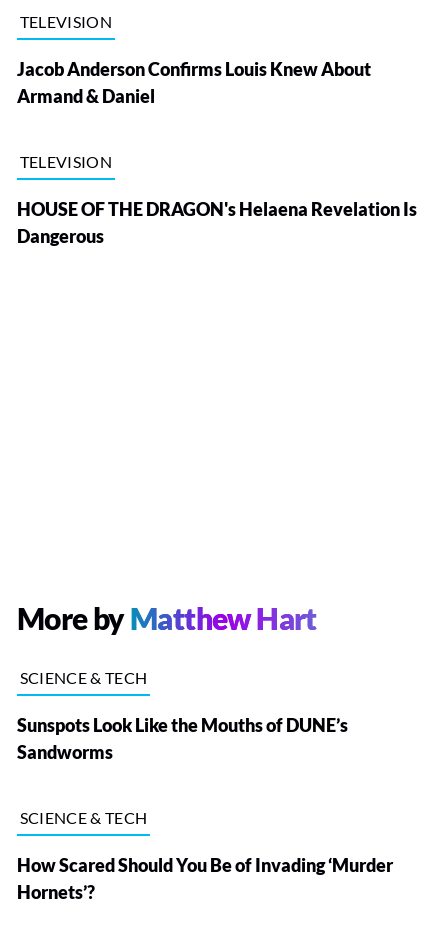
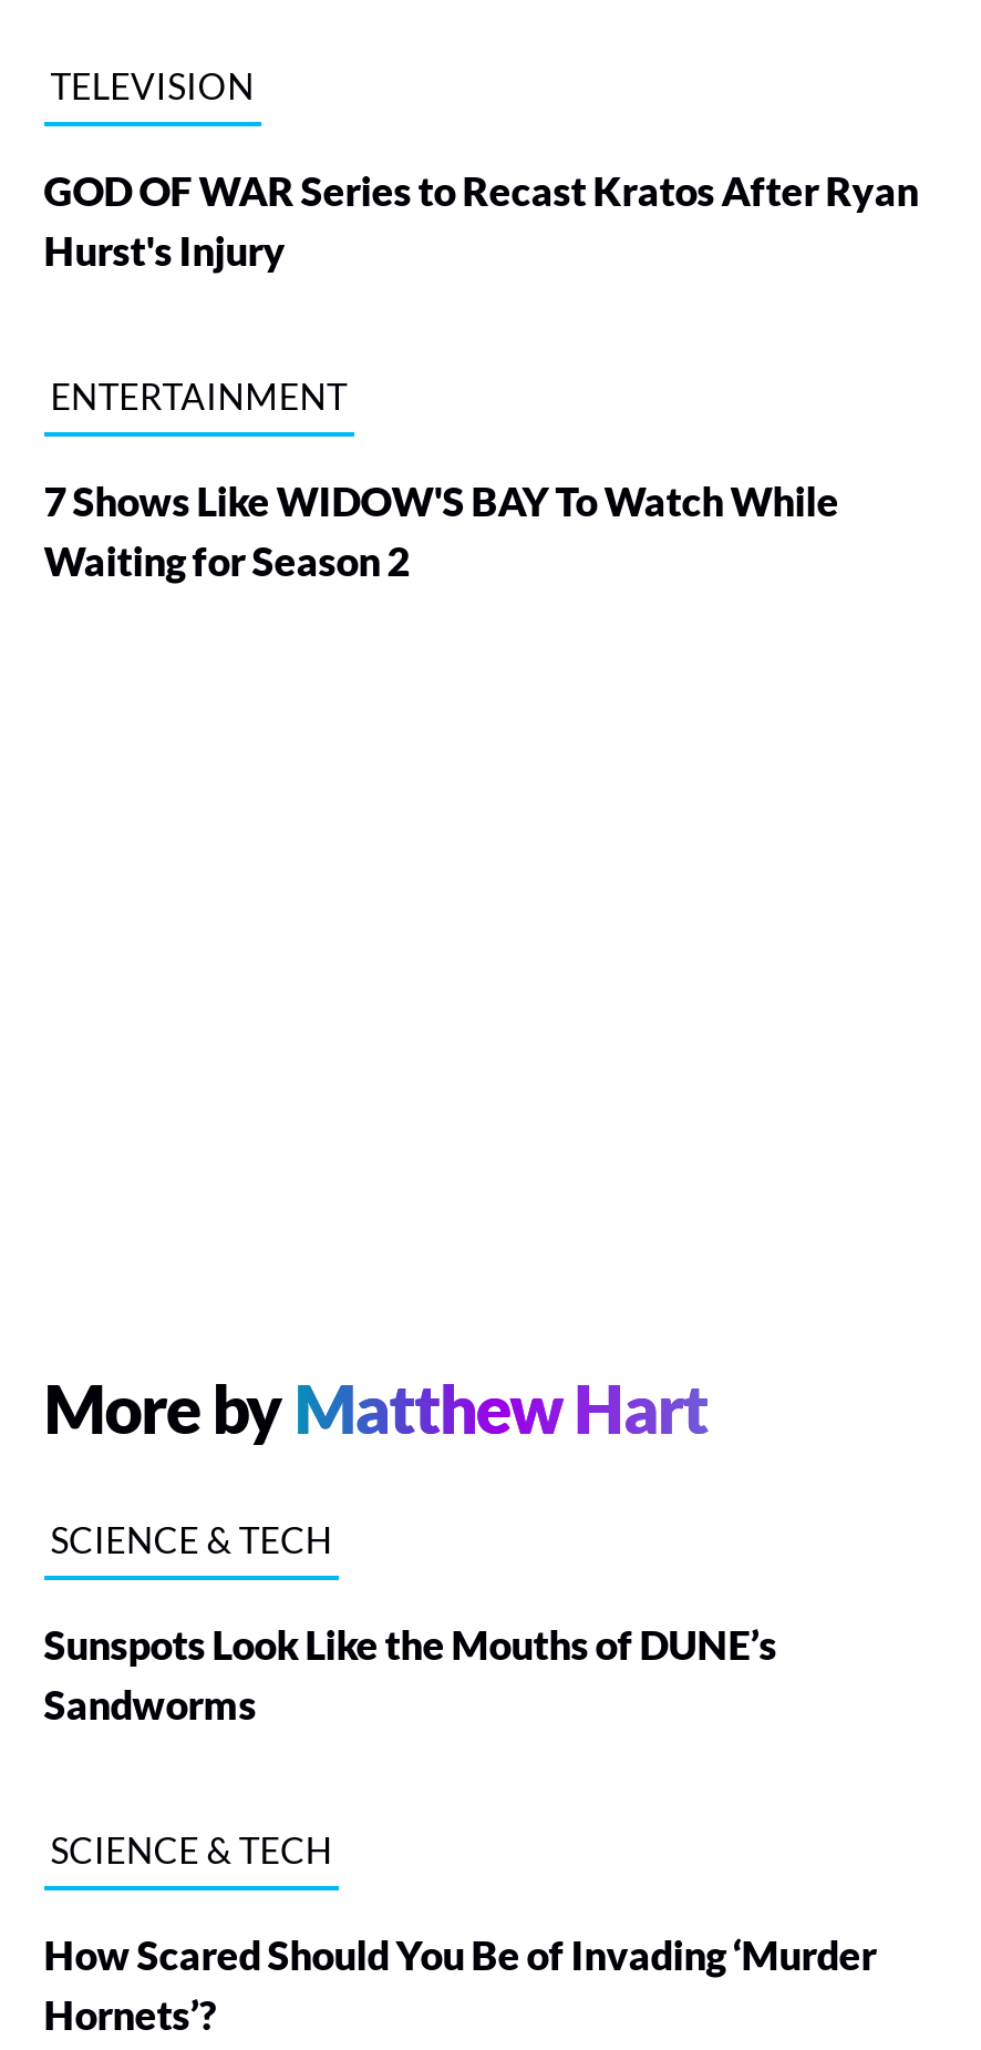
[17,58,371,107] Jacob Anderson Confirms Louis Knew About | Armand & Daniel -> [44,166,918,275] GOD OF WAR Series to Recast Kratos After Ryan | Hurst's Injury
[20,152,112,171] TELEVISION -> [50,375,347,417] ENTERTAINMENT
[17,198,417,247] HOUSE OF THE DRAGON's Helaena Revelation Is | Dangerous -> [44,476,839,585] 7 Shows Like WIDOW'S BAY To Watch While | Waiting for Season 2

